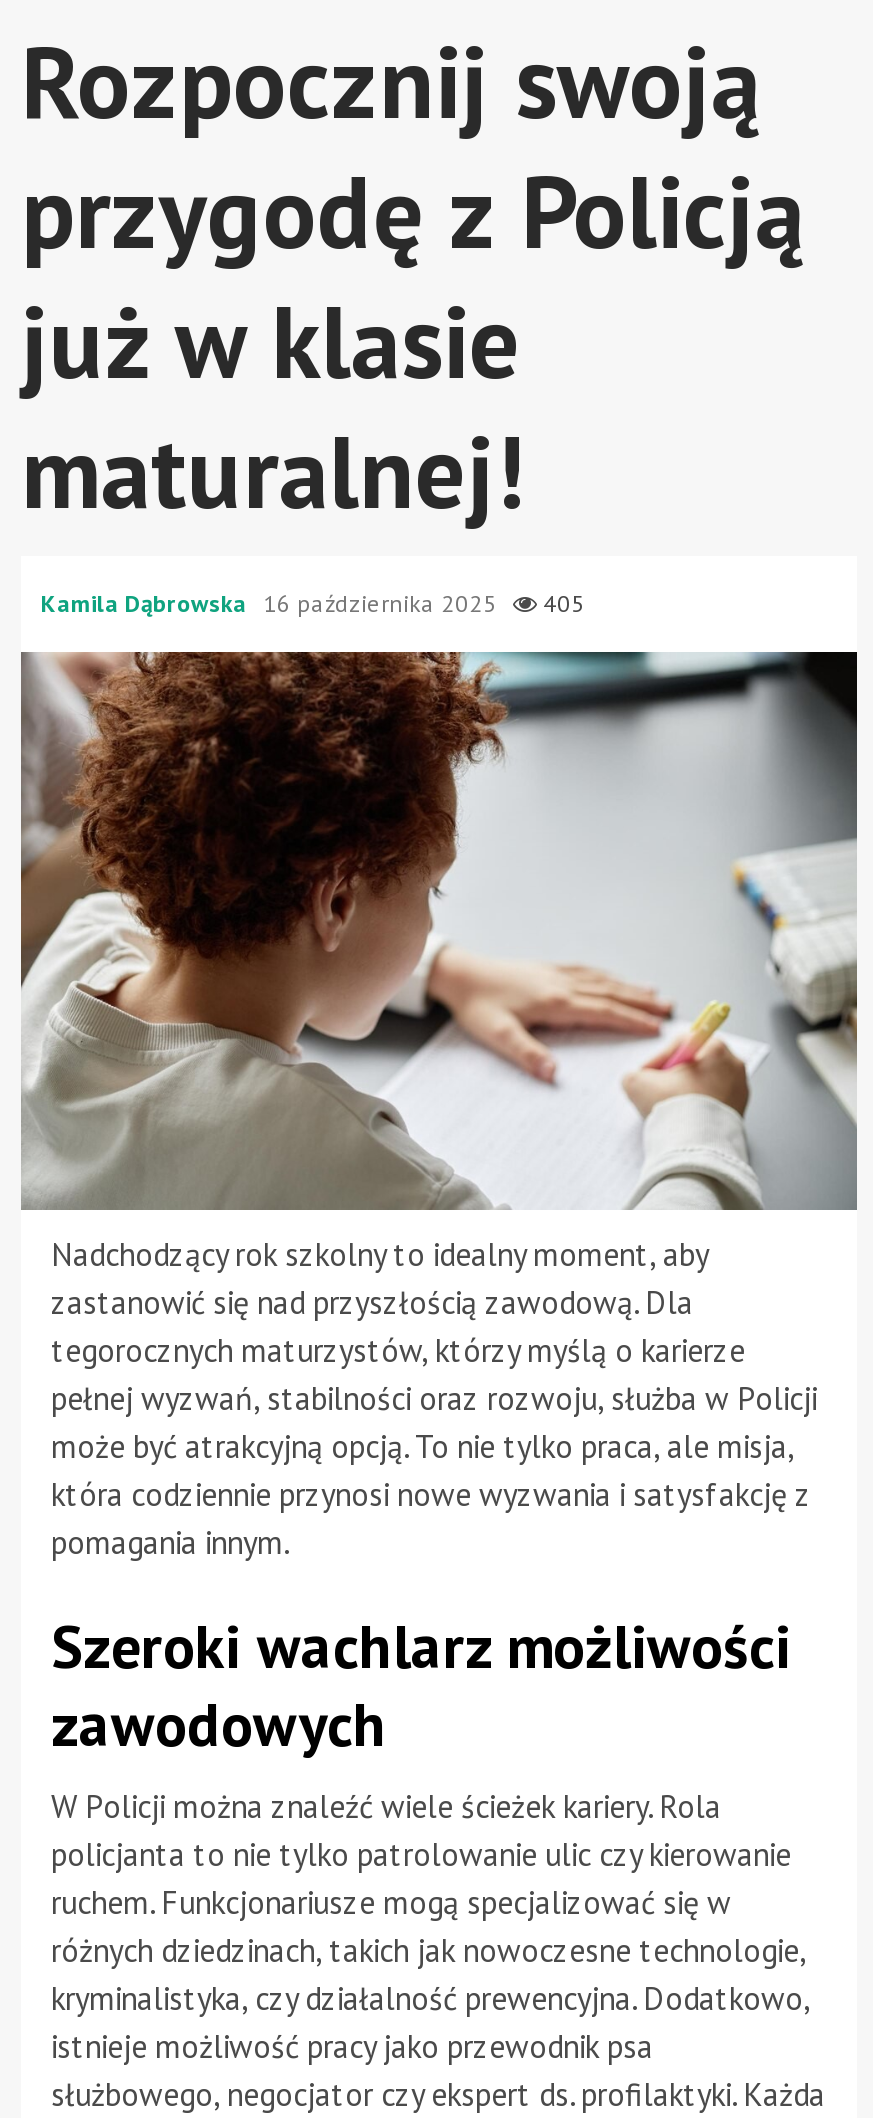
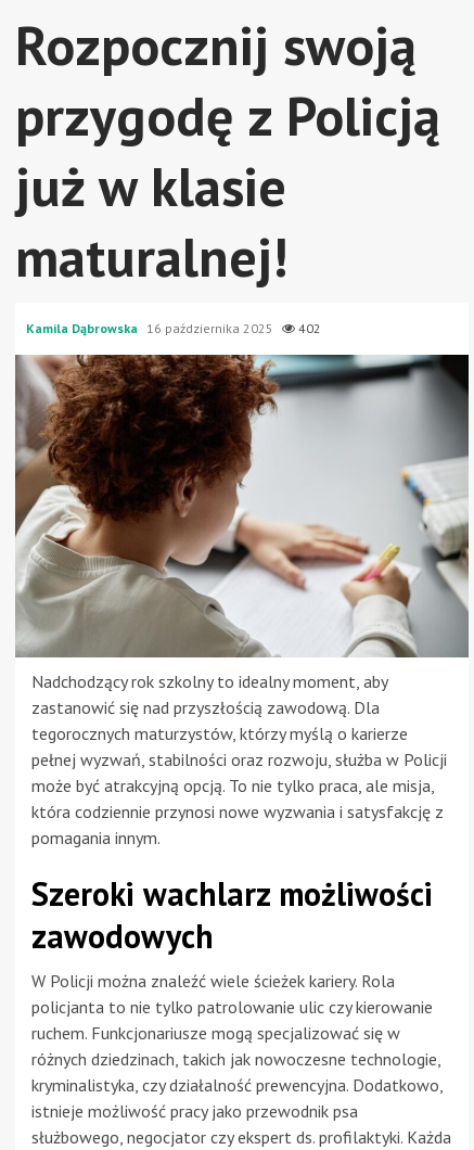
[41,588,585,618] Kamila Dąbrowska 16 października 2025 405 -> [26,320,321,336] Kamila Dąbrowska 16 października 2025 402

